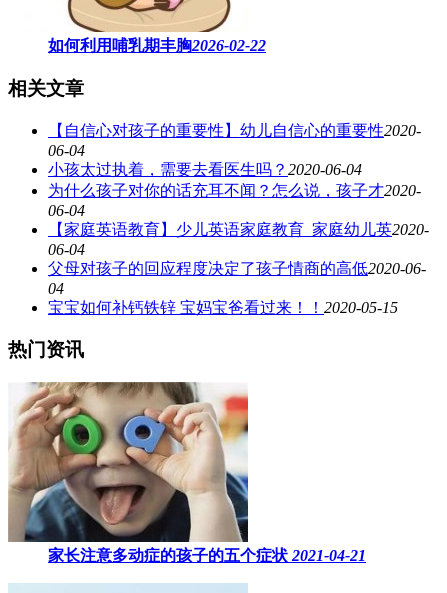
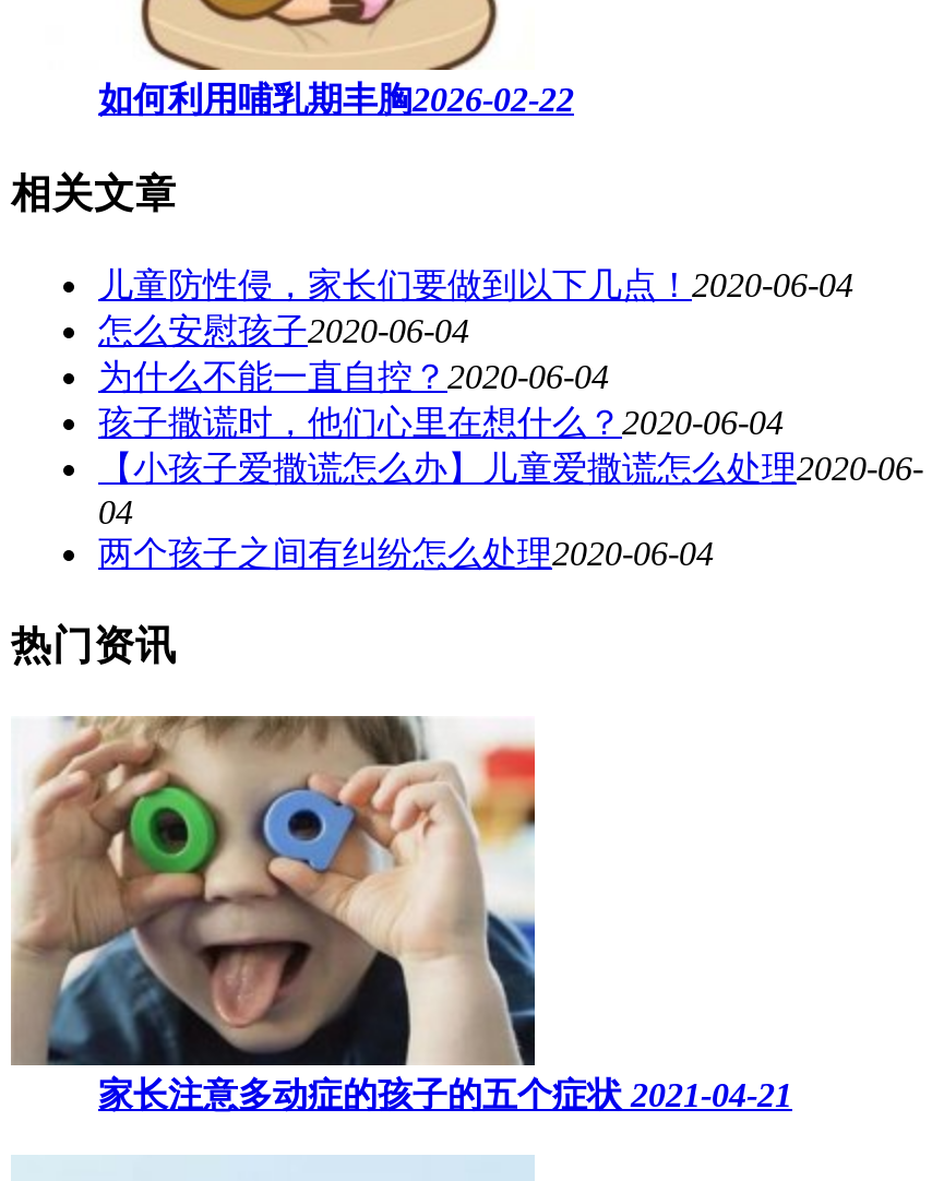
[48,122,429,277] 【自信心对孩子的重要性】幼儿自信心的重要性2020- | 06-04 | 小孩太过执着，需要去看医生吗？2020-06-04 | 为什么孩子对你的话充耳不闻？怎么说，孩子才2020- | 06-04 | 【家庭英语教育】少儿英语家庭教育_家庭幼儿英2020- | 06-04 | 父母对孩子的回应程度决定了孩子情商的高低2020-06- -> [98,266,923,486] 儿童防性侵，家长们要做到以下几点！2020-06-04 | 怎么安慰孩子2020-06-04 | 为什么不能一直自控？2020-06-04 | 孩子撒谎时，他们心里在想什么？2020-06-04 | 【小孩子爱撒谎怎么办】儿童爱撒谎怎么处理2020-06-
[48,299,398,316] 宝宝如何补钙铁锌 宝妈宝爸看过来！！2020-05-15 -> [98,534,714,571] 两个孩子之间有纠纷怎么处理2020-06-04

